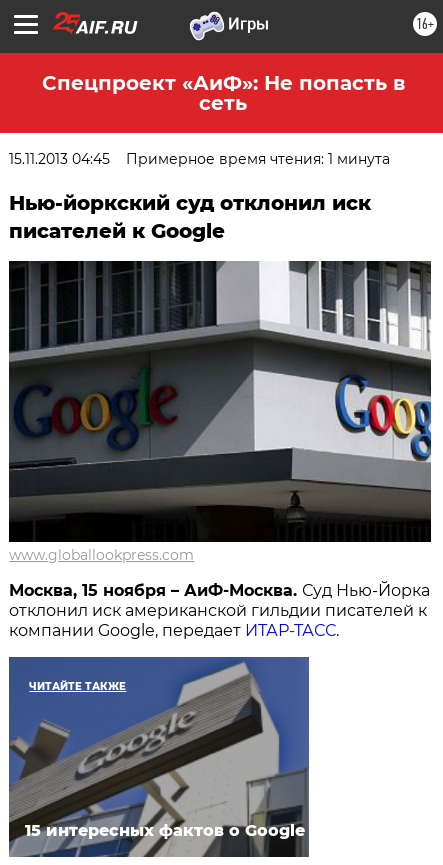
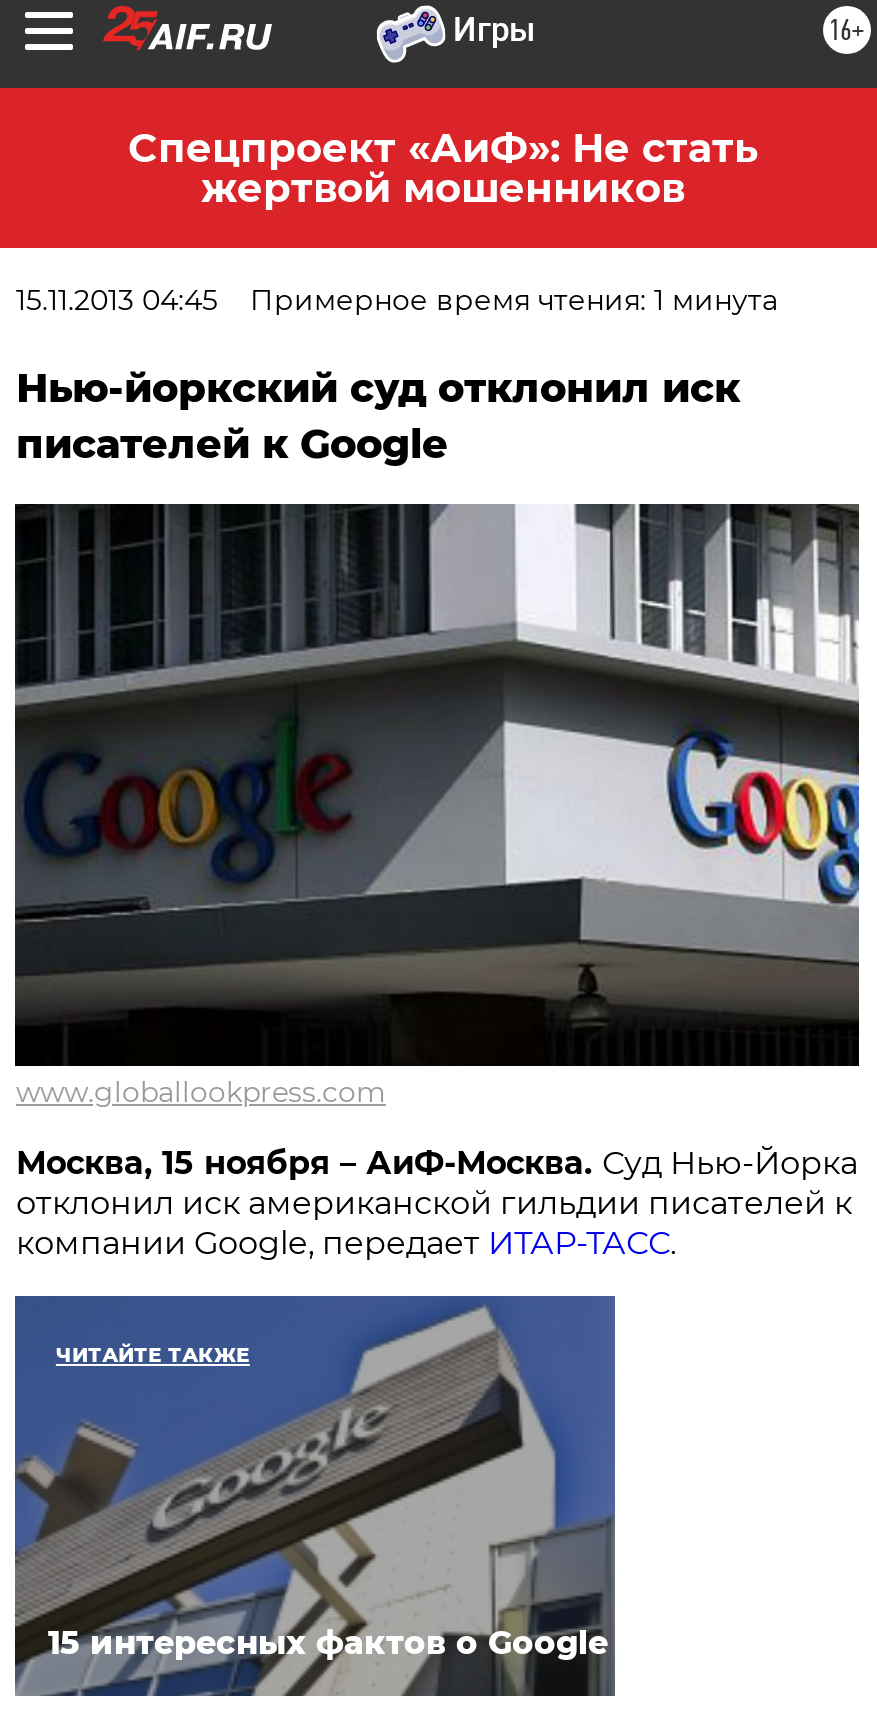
[41,71,404,115] Спецпроект «АиФ»: Не попасть в | сеть -> [128,124,758,212] Спецпроект «АиФ»: Не стать | жертвой мошенников

